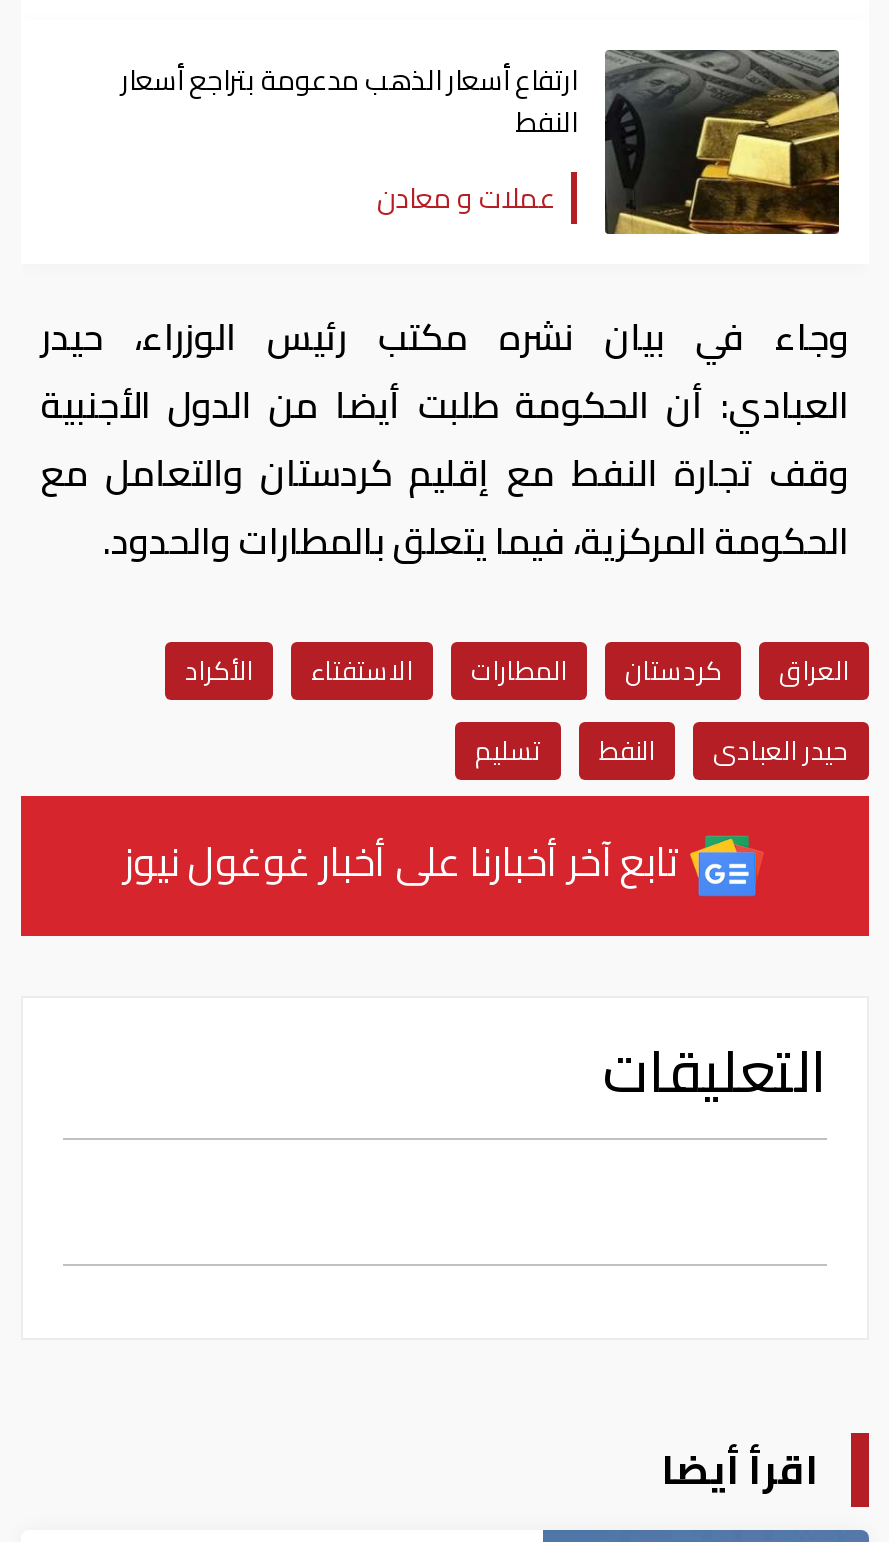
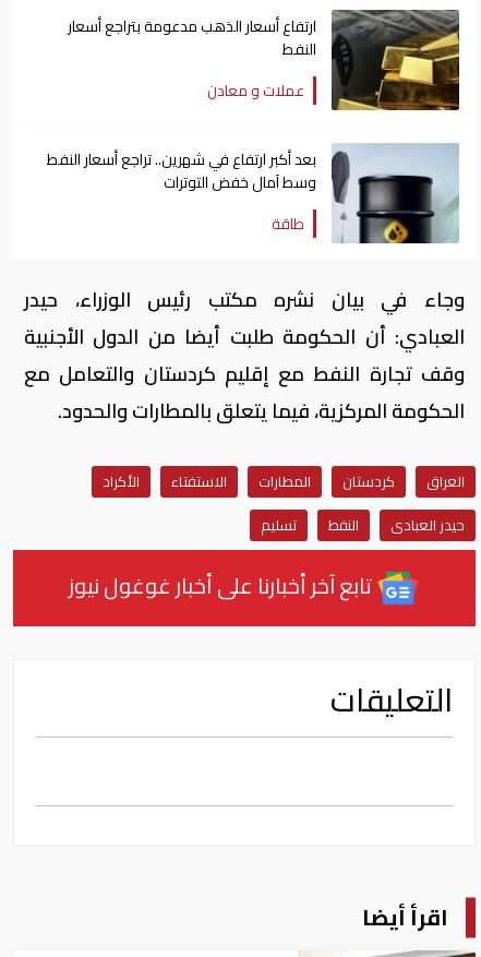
none -> [47,143,459,244] [image] | بعد أكبر ارتفاع في شهرين.. تراجع أسعار النفط | وسط آمال خفض التوترات | طاقة

